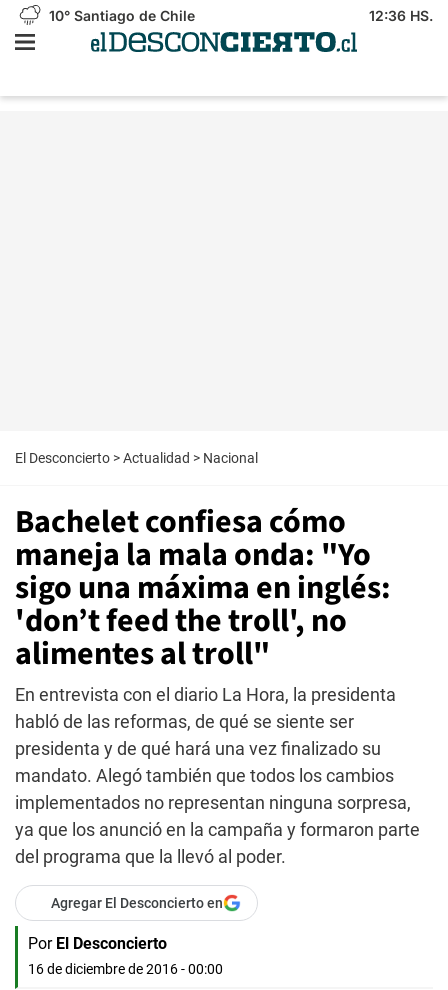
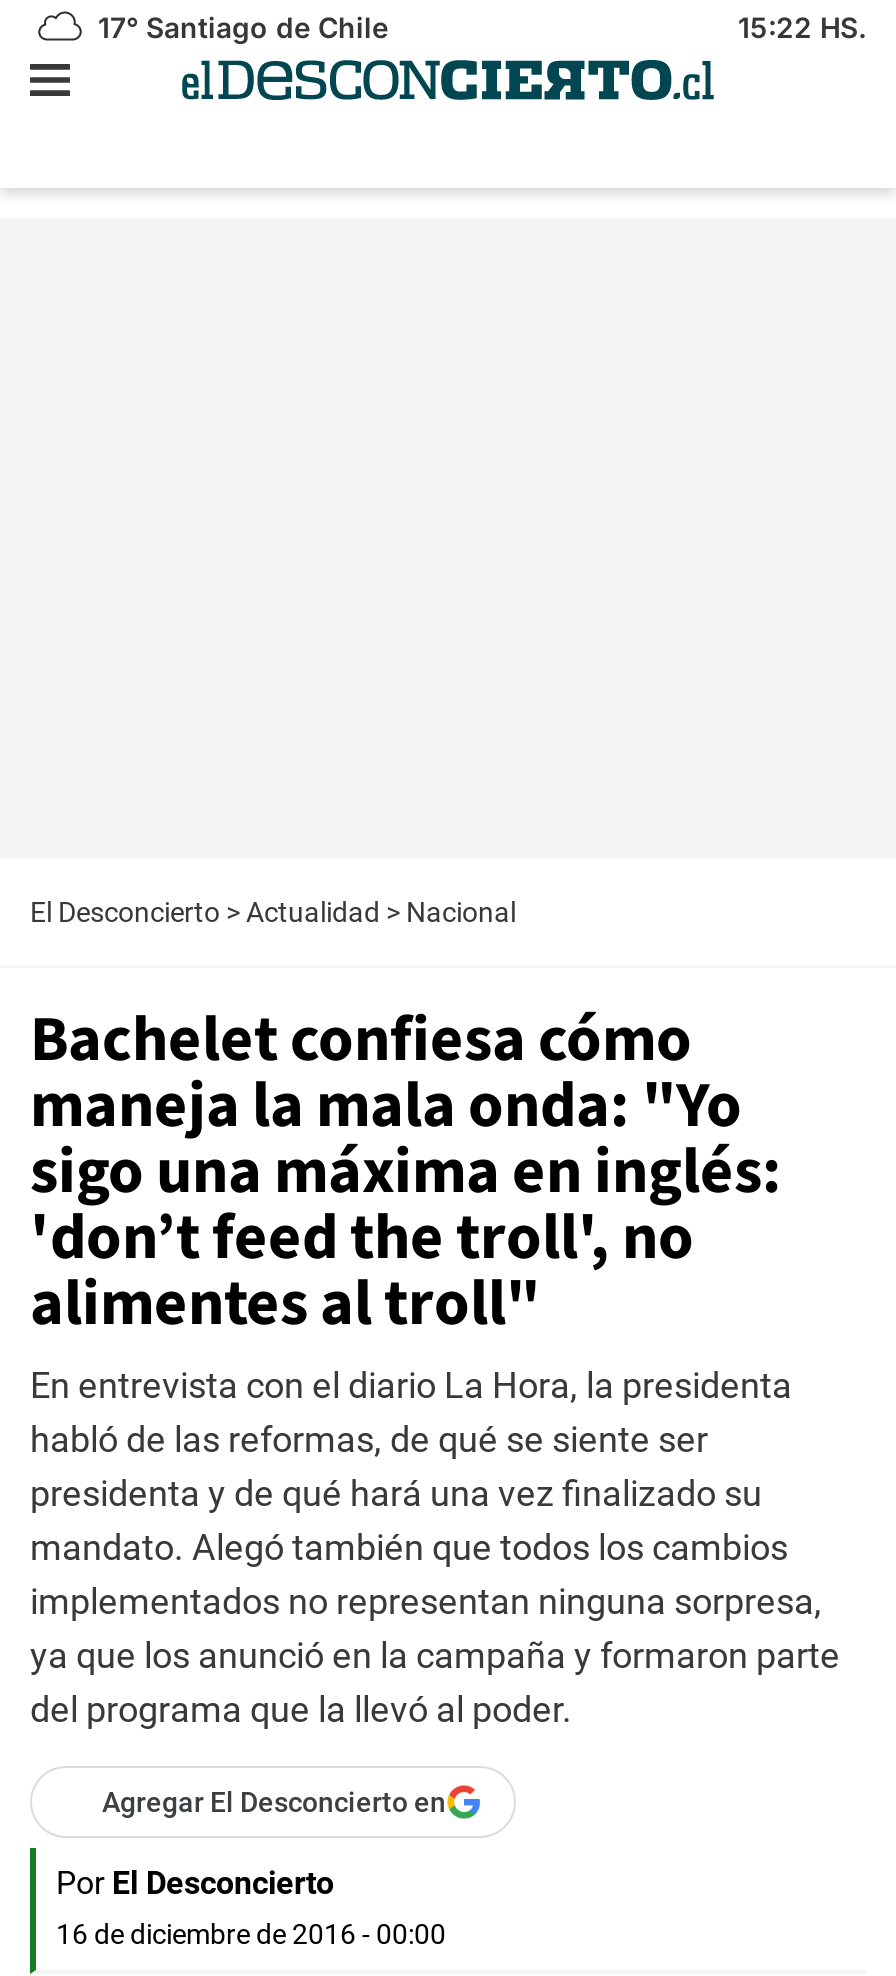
[45,7,195,24] 10° Santiago de Chile -> [90,10,388,44] 17° Santiago de Chile
[369,7,433,24] 12:36 HS. -> [738,10,866,44] 15:22 HS.

